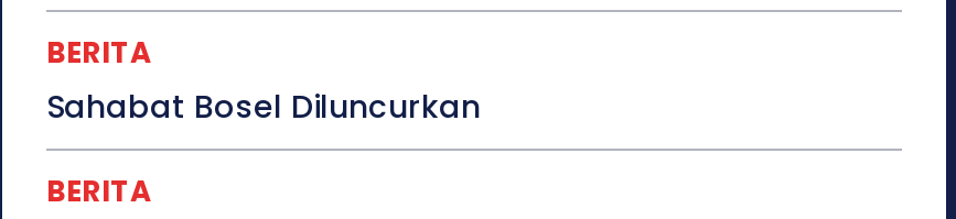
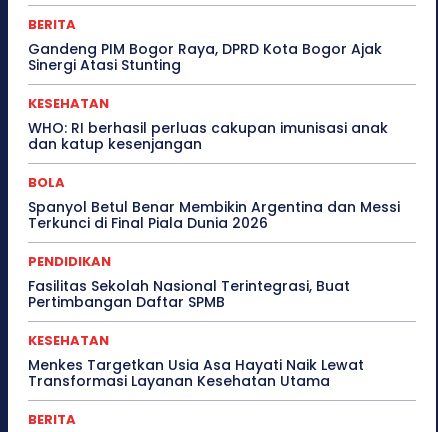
[46,84,481,128] Sahabat Bosel Diluncurkan -> [28,38,400,390] Gandeng PIM Bogor Raya, DPRD Kota Bogor Ajak | Sinergi Atasi Stunting | KESEHATAN | WHO: RI berhasil perluas cakupan imunisasi anak | dan katup kesenjangan | BOLA | Spanyol Betul Benar Membikin Argentina dan Messi | Terkunci di Final Piala Dunia 2026 | PENDIDIKAN | Fasilitas Sekolah Nasional Terintegrasi, Buat | Pertimbangan Daftar SPMB | KESEHATAN | Menkes Targetkan Usia Asa Hayati Naik Lewat | Transformasi Layanan Kesehatan Utama

